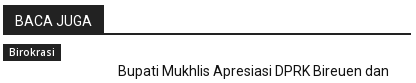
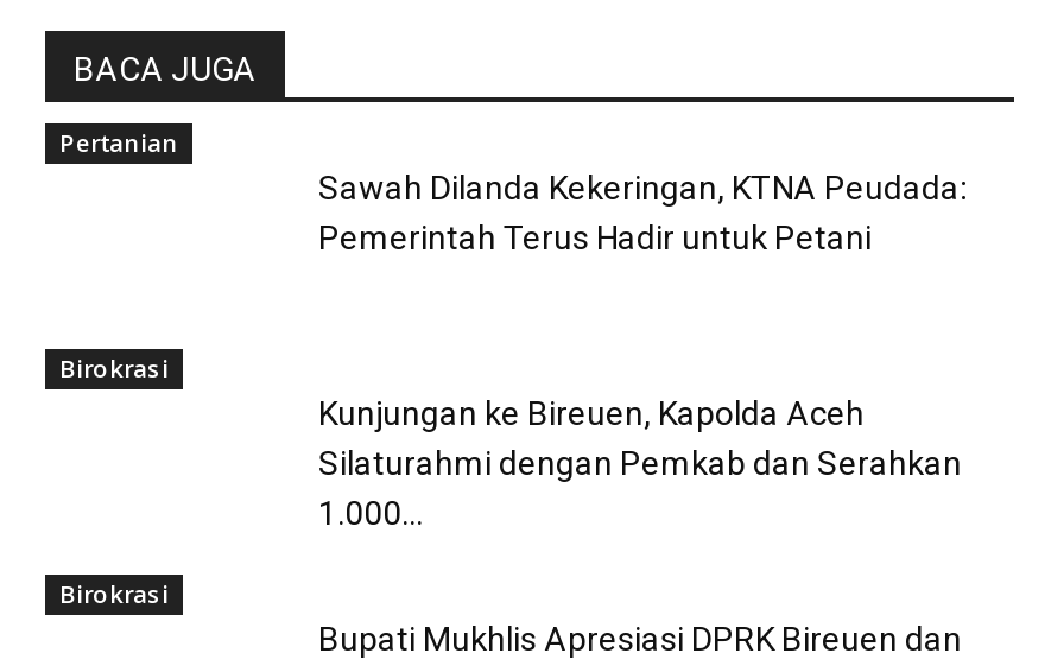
none -> [59,126,967,532] Pertanian | Sawah Dilanda Kekeringan, KTNA Peudada: | Pemerintah Terus Hadir untuk Petani | Birokrasi | Kunjungan ke Bireuen, Kapolda Aceh | Silaturahmi dengan Pemkab dan Serahkan | 1.000...

